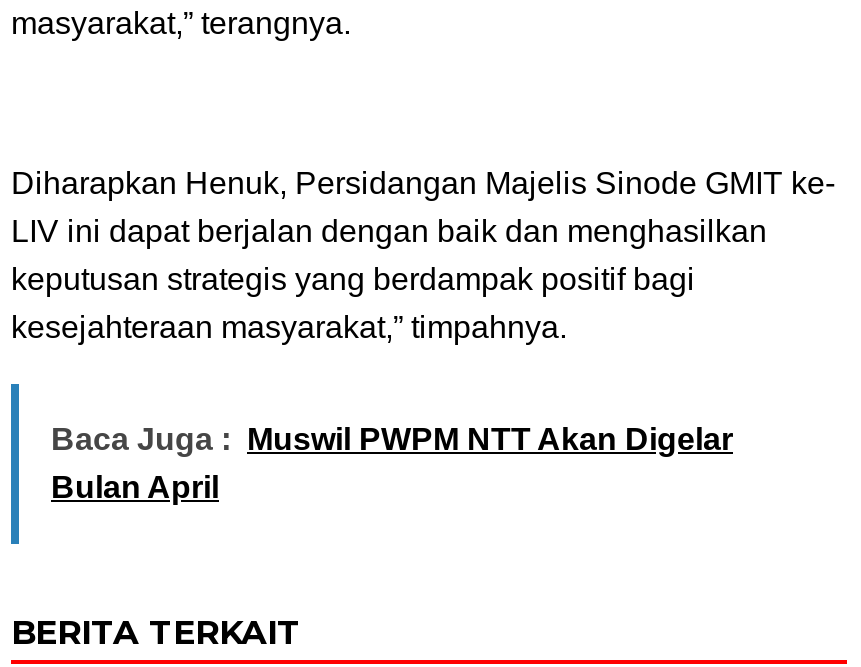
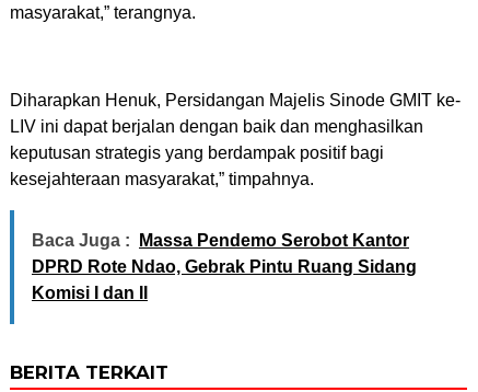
[51,422,733,504] Baca Juga : Muswil PWPM NTT Akan Digelar | Bulan April -> [32,231,417,302] Baca Juga : Massa Pendemo Serobot Kantor | DPRD Rote Ndao, Gebrak Pintu Ruang Sidang | Komisi I dan II

